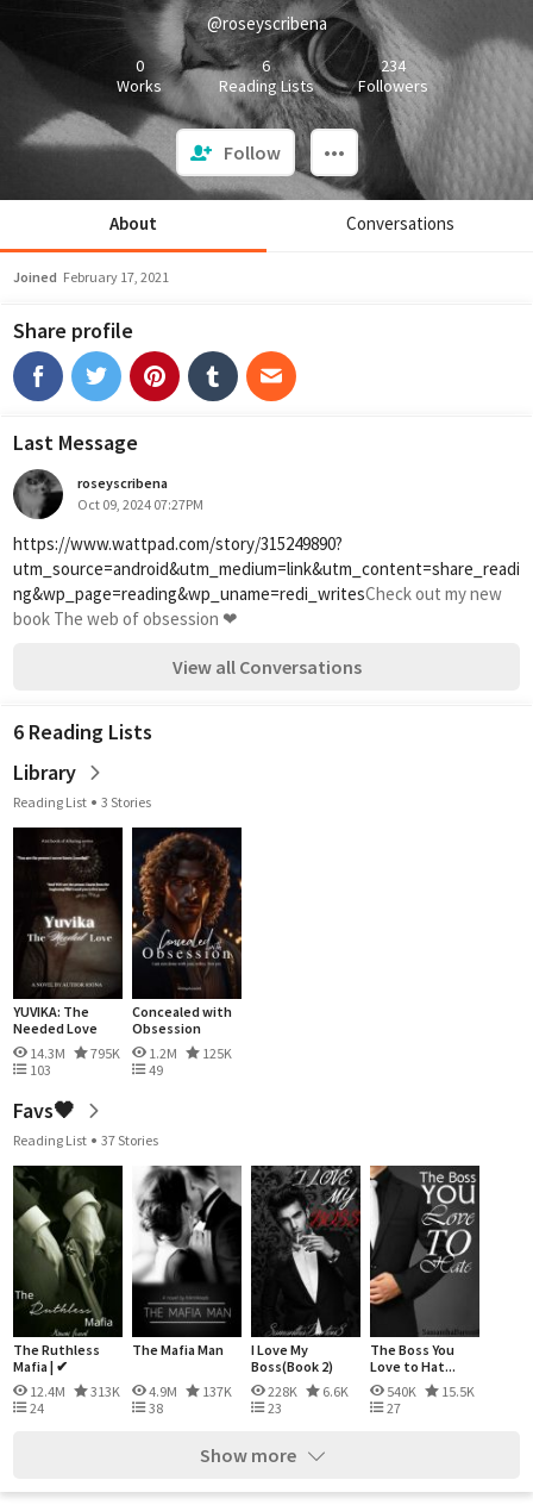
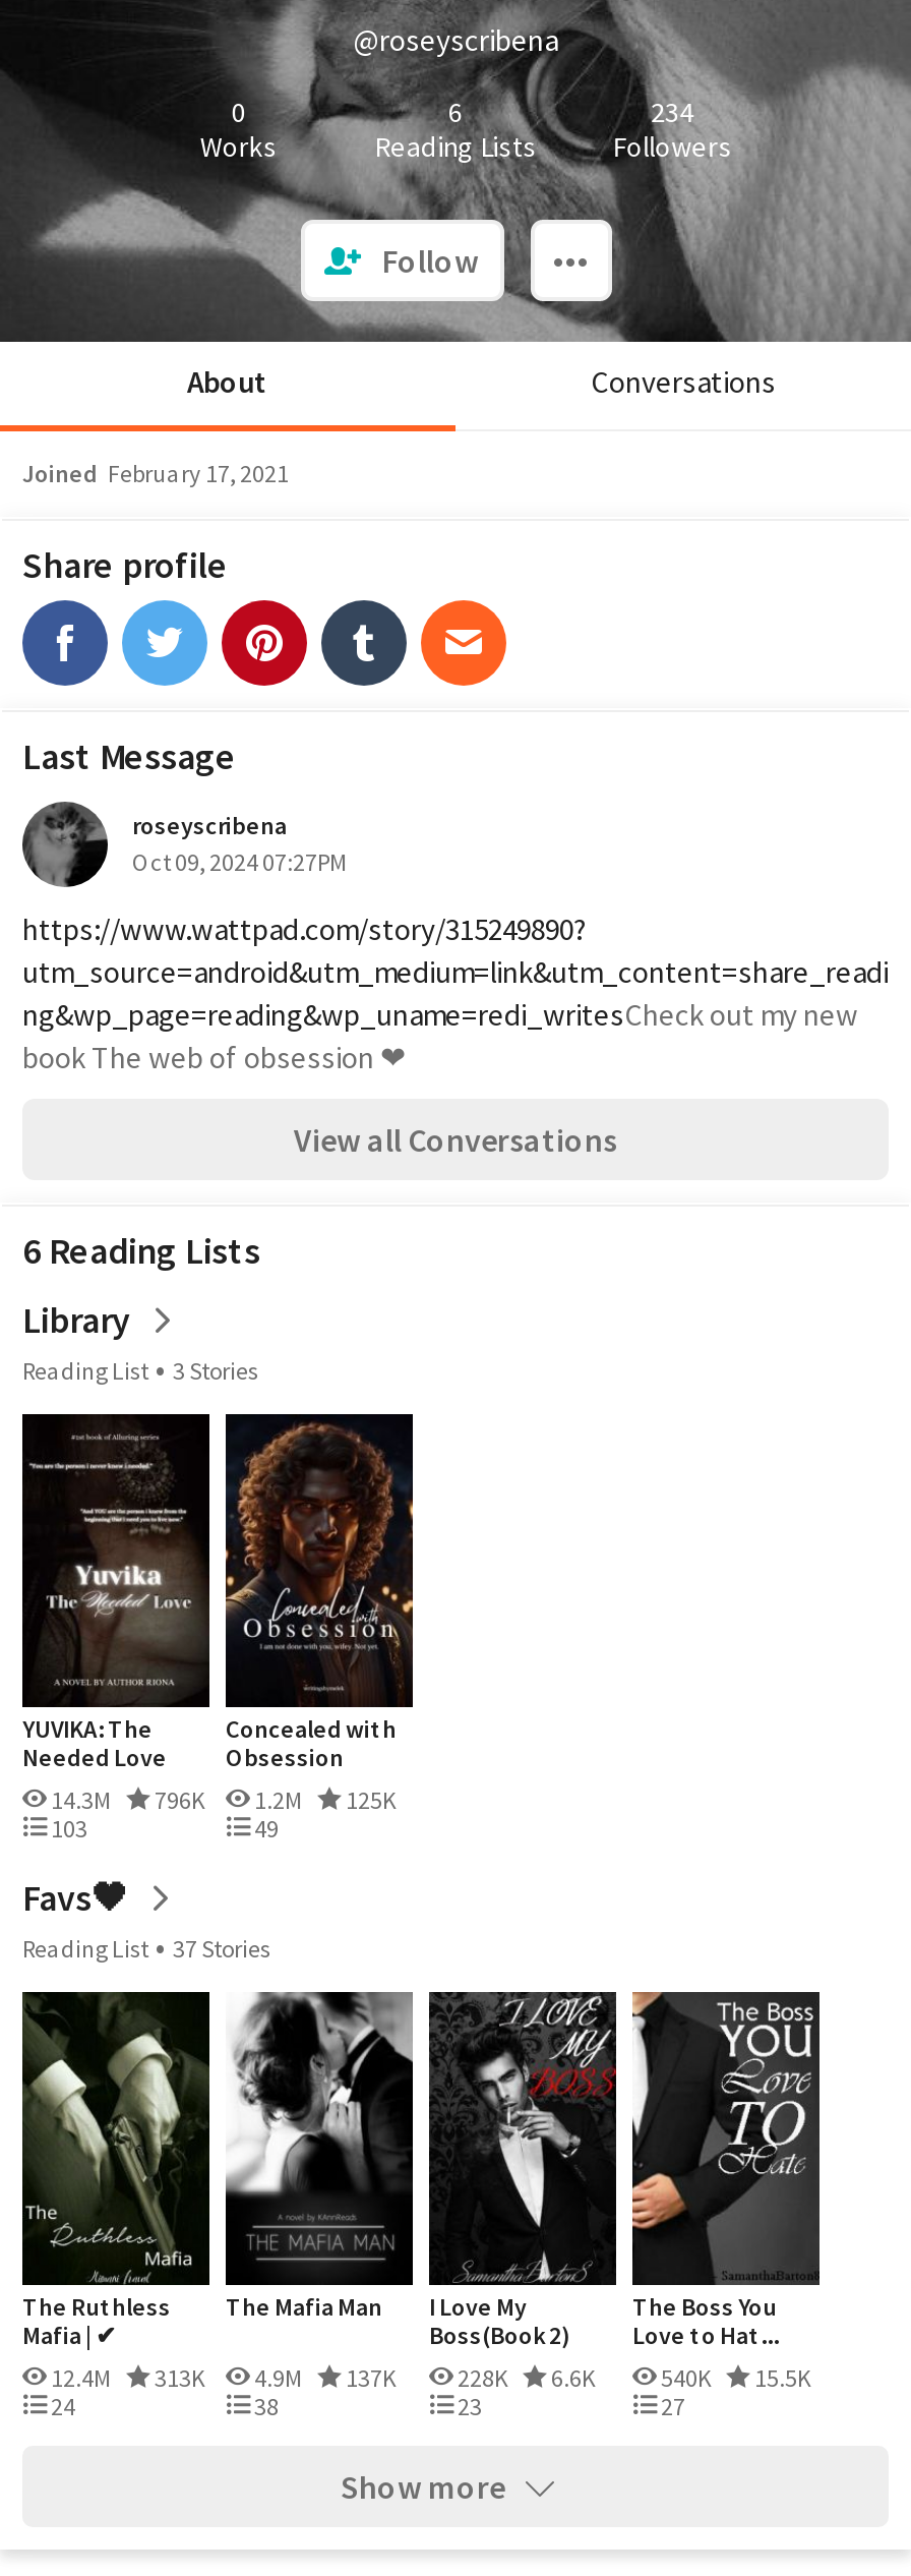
[27,1044,232,1062] 14.3M 795K 1.2M 125K -> [47,1784,397,1815] 14.3M 796K 1.2M 125K

